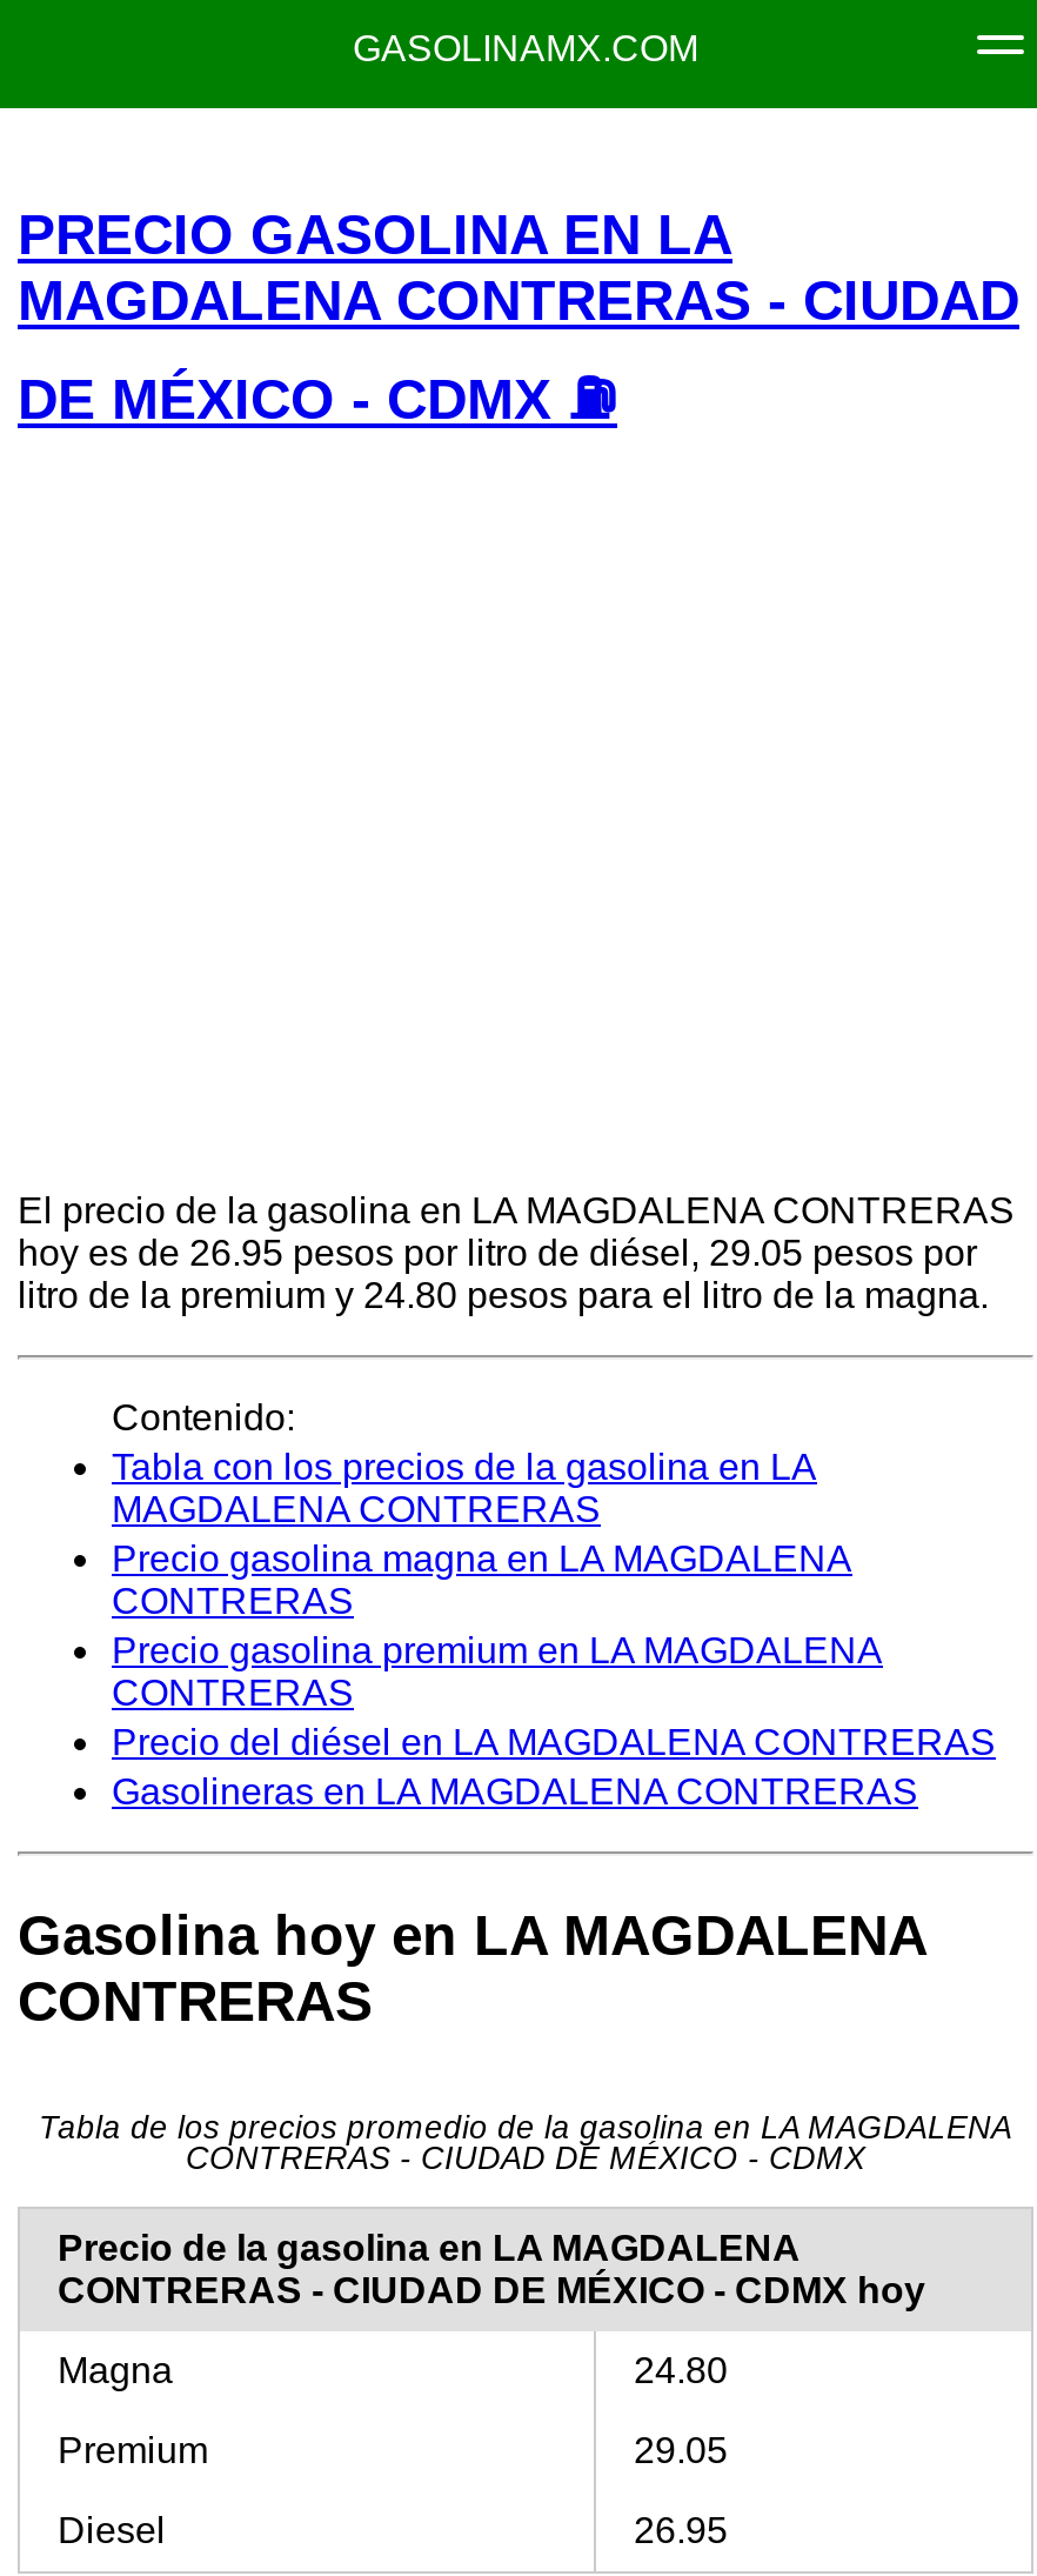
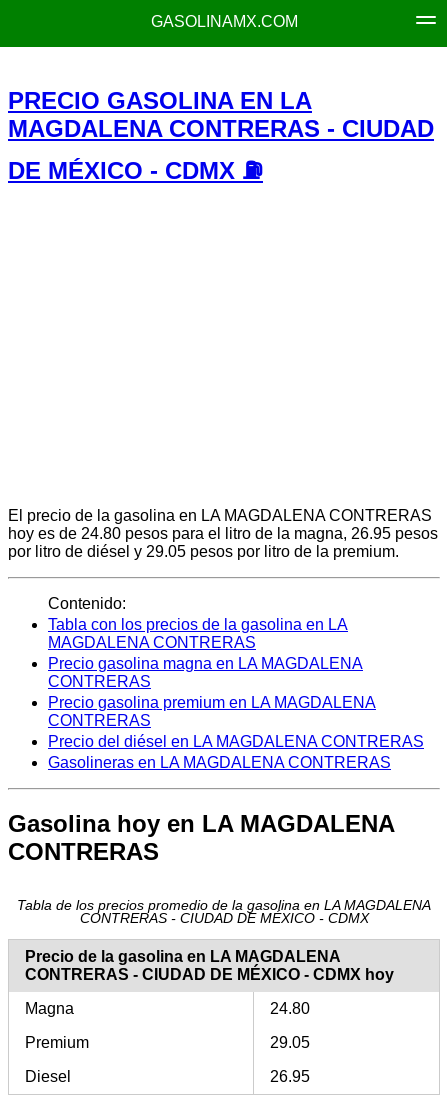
[18,1233,989,1315] hoy es de 26.95 pesos por litro de diésel, 29.05 pesos por | litro de la premium y 24.80 pesos para el litro de la magna. -> [8,525,438,560] hoy es de 24.80 pesos para el litro de la magna, 26.95 pesos | por litro de diésel y 29.05 pesos por litro de la premium.

